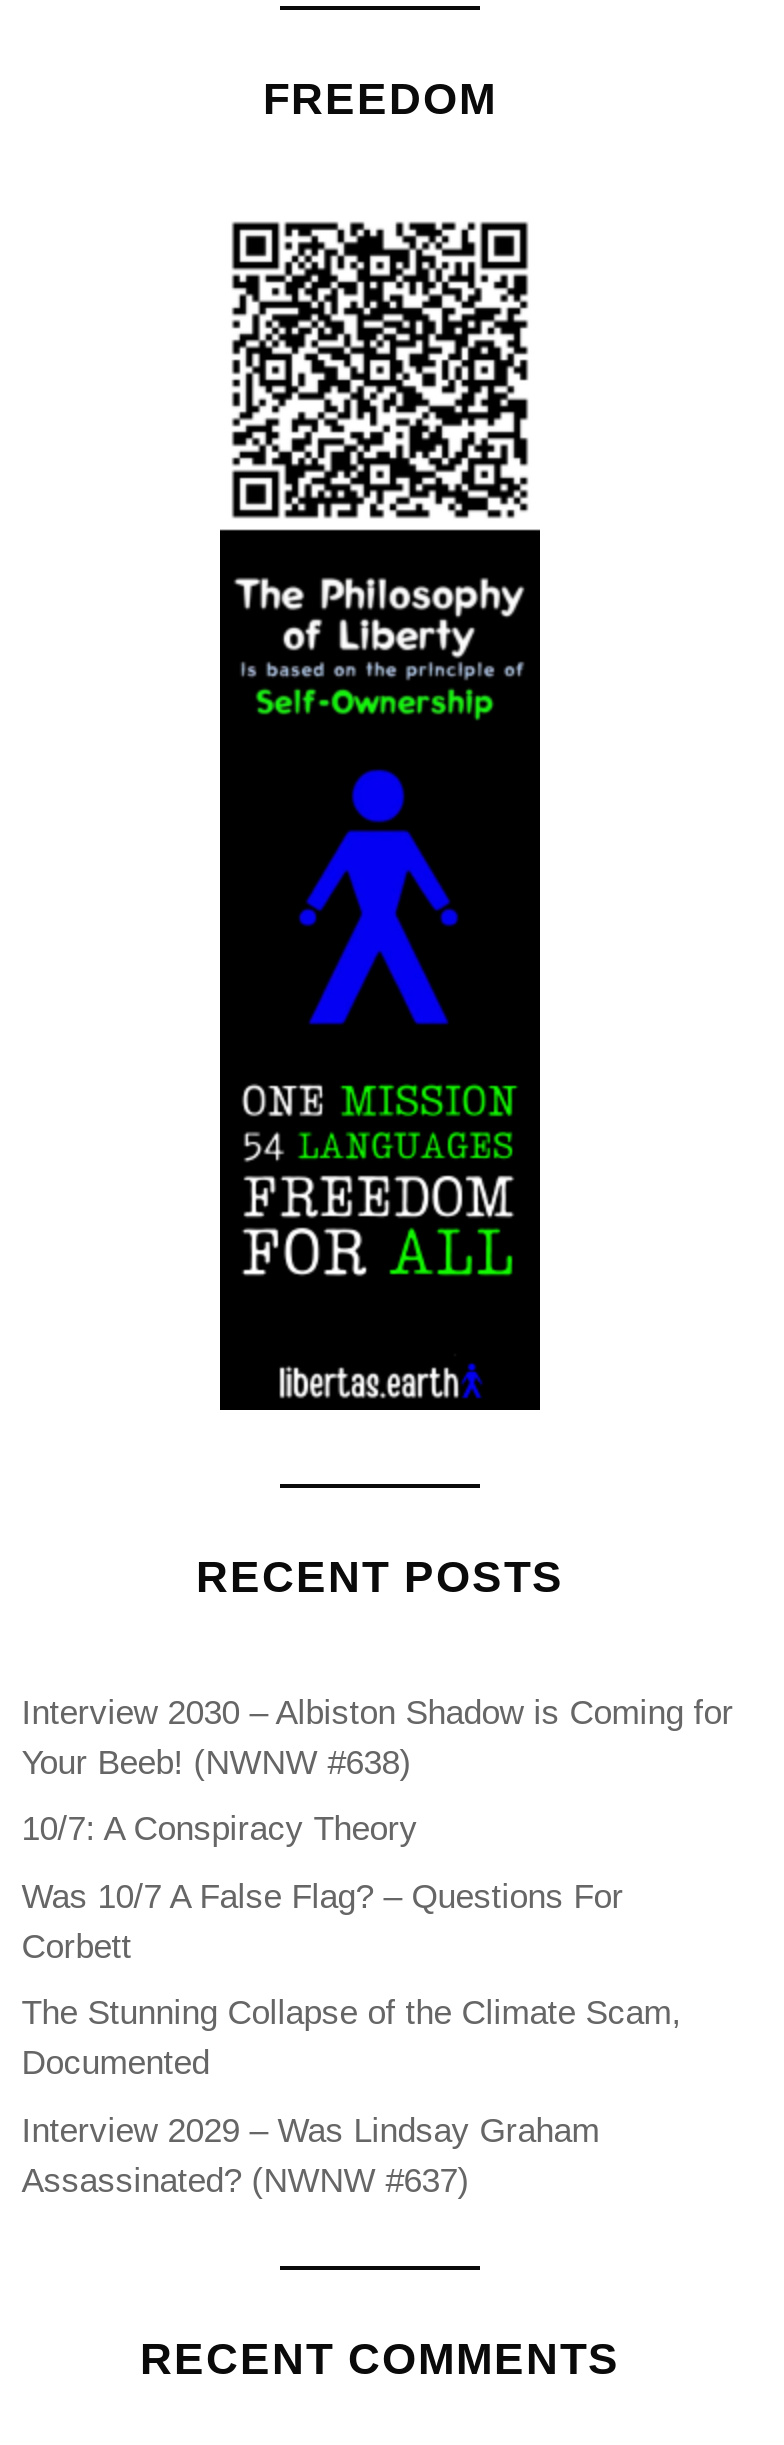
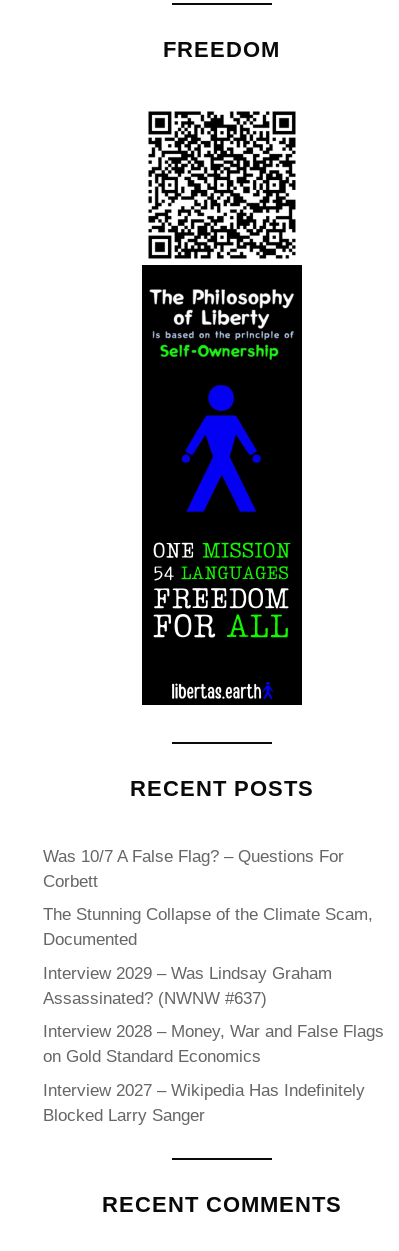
[22,1694,734,1849] Interview 2030 – Albiston Shadow is Coming for | Your Beeb! (NWNW #638) | 10/7: A Conspiracy Theory -> none
moved [22,1878,682,2200] -> [43,847,373,1008]: Was 10/7 A False Flag? – Questions For | Corbett | The Stunning Collapse of the Climate Scam, | Documented | Interview 2029 – Was Lindsay Graham | Assassinated? (NWNW #637)
none -> [43,1022,384,1125] Interview 2028 – Money, War and False Flags | on Gold Standard Economics | Interview 2027 – Wikipedia Has Indefinitely | Blocked Larry Sanger

